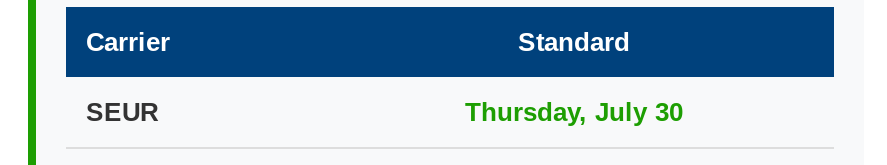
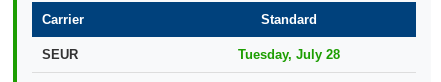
[465,97,683,127] Thursday, July 30 -> [237,47,339,62] Tuesday, July 28

